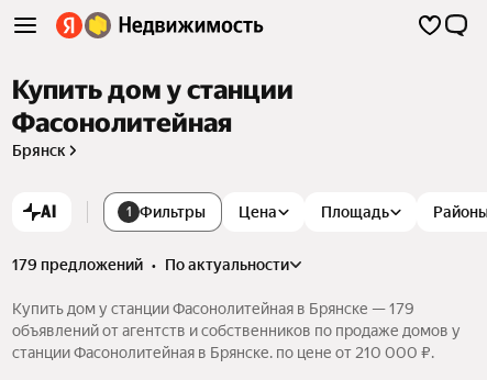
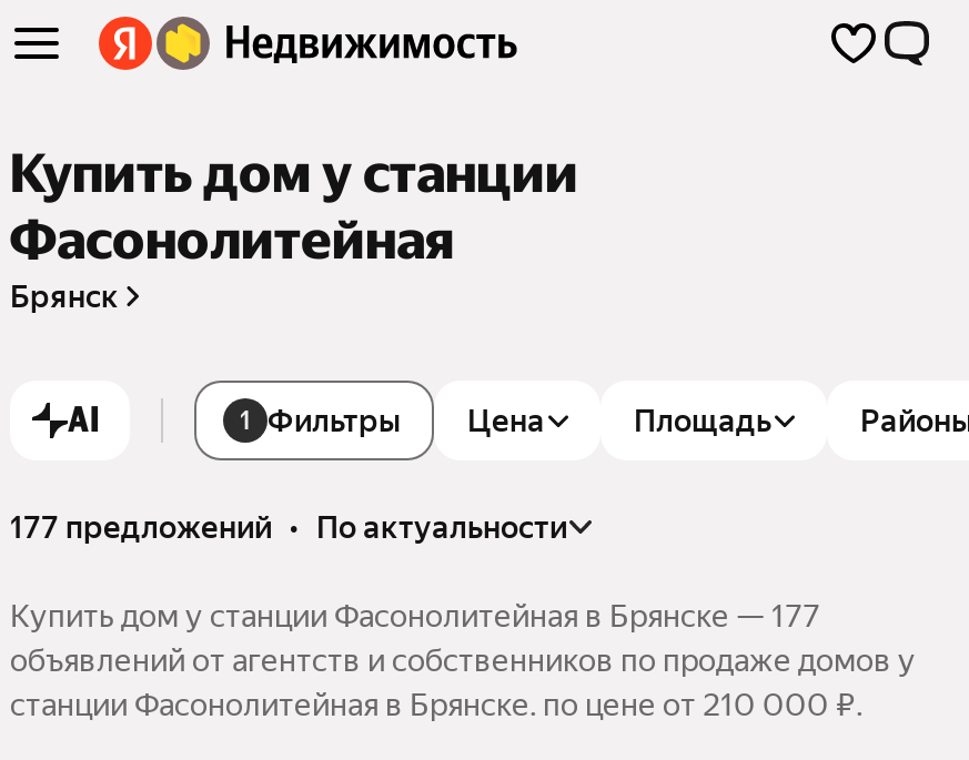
[12,256,289,273] 179 предложений • по актуальности -> [10,509,567,544] 177 предложений • по актуальности
[12,300,414,317] Купить дом у станции Фасонолитейная в Брянске — 179 -> [10,598,820,633] Купить дом у станции Фасонолитейная в Брянске — 177

